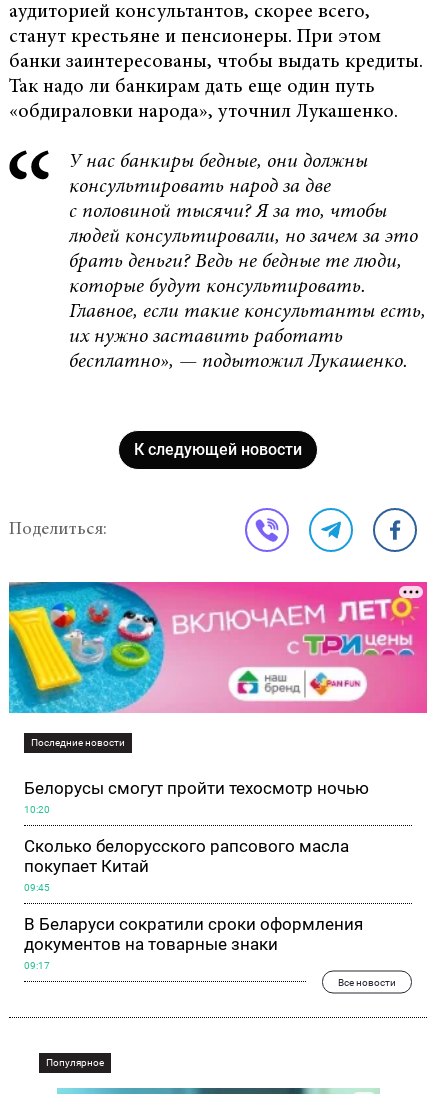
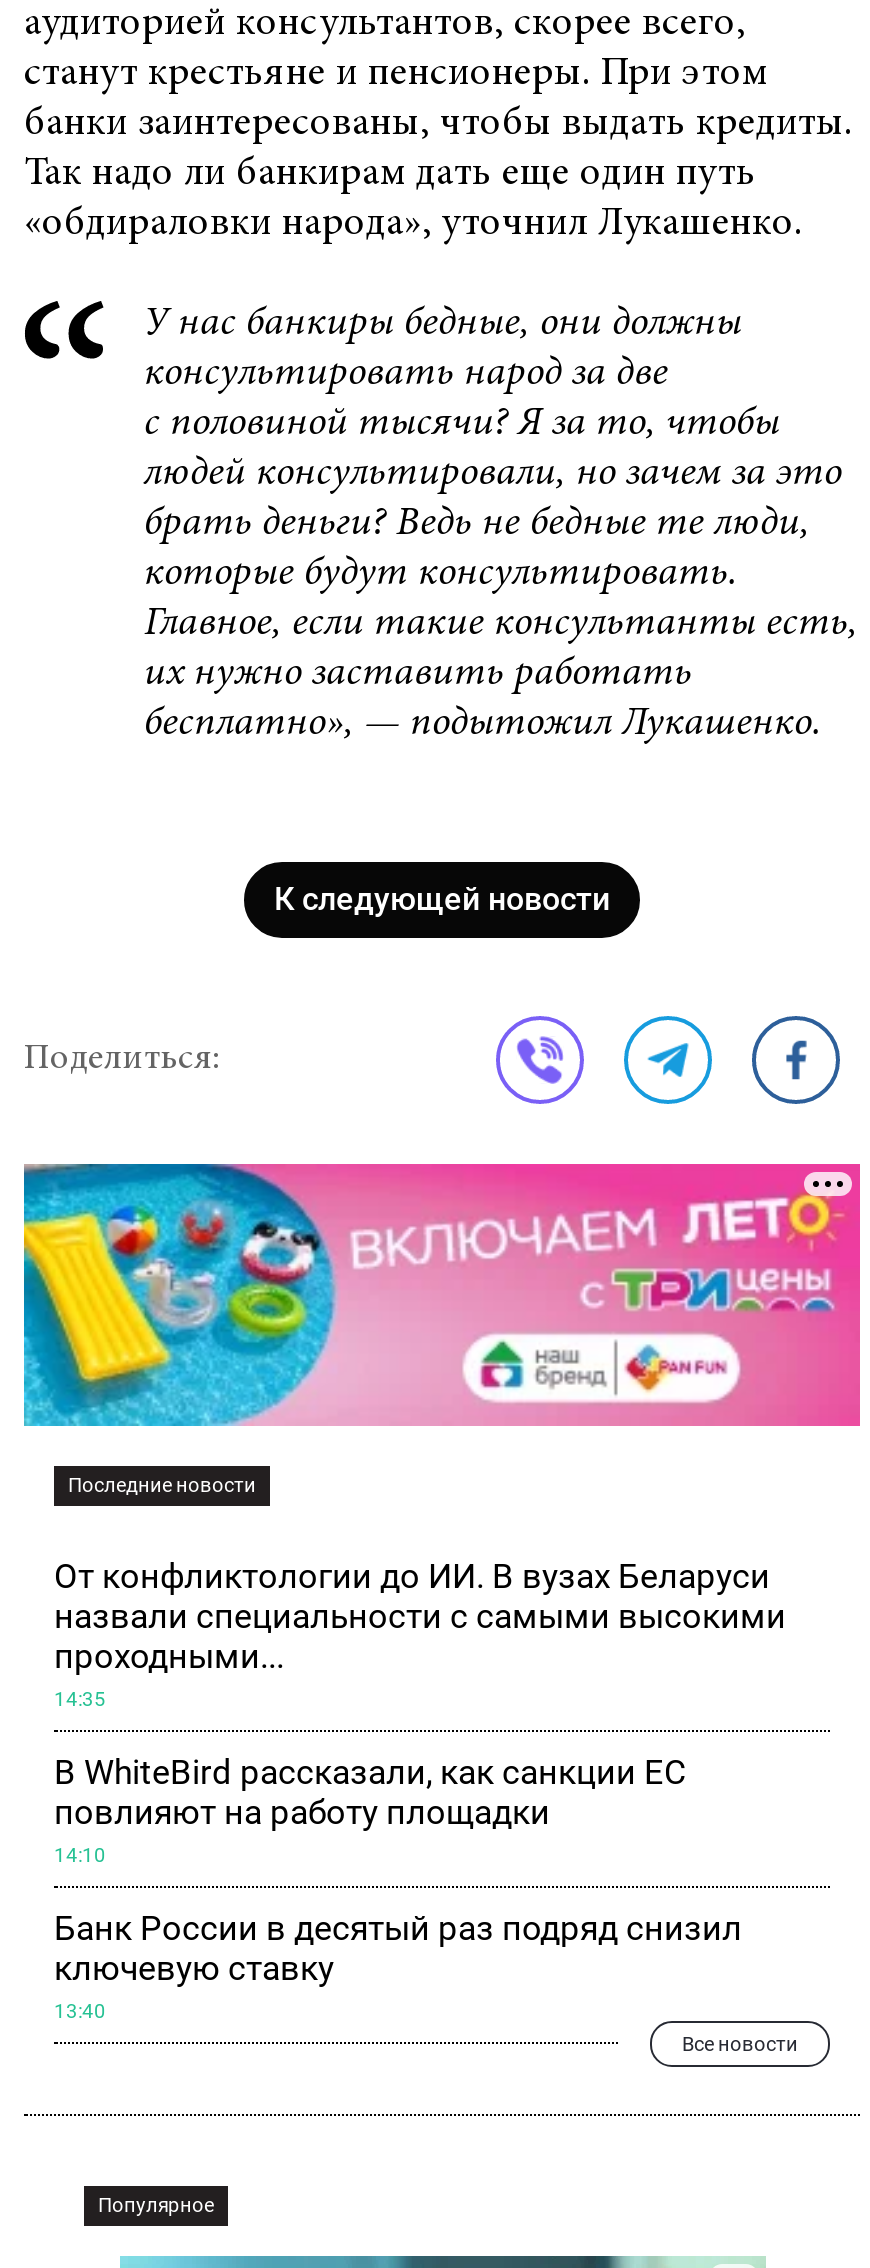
[24,778,369,798] Белорусы смогут пройти техосмотр ночью -> [54,1556,786,1676] От конфликтологии до ИИ. В вузах Беларуси | назвали специальности с самыми высокими | проходными...
[24,804,50,815] 10:20 -> [54,1688,106,1710] 14:35
[24,836,349,876] Сколько белорусского рапсового масла | покупает Китай -> [54,1752,686,1832] В WhiteBird рассказали, как санкции ЕС | повлияют на работу площадки
[24,882,50,893] 09:45 -> [54,1844,106,1866] 14:10
[24,914,363,954] В Беларуси сократили сроки оформления | документов на товарные знаки -> [54,1908,742,1988] Банк России в десятый раз подряд снизил | ключевую ставку
[24,960,50,971] 09:17 -> [54,2000,106,2022] 13:40

